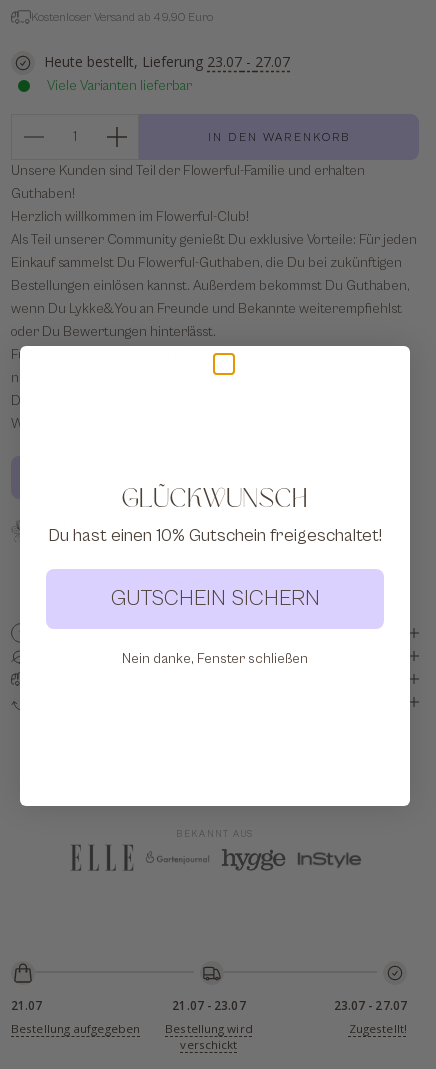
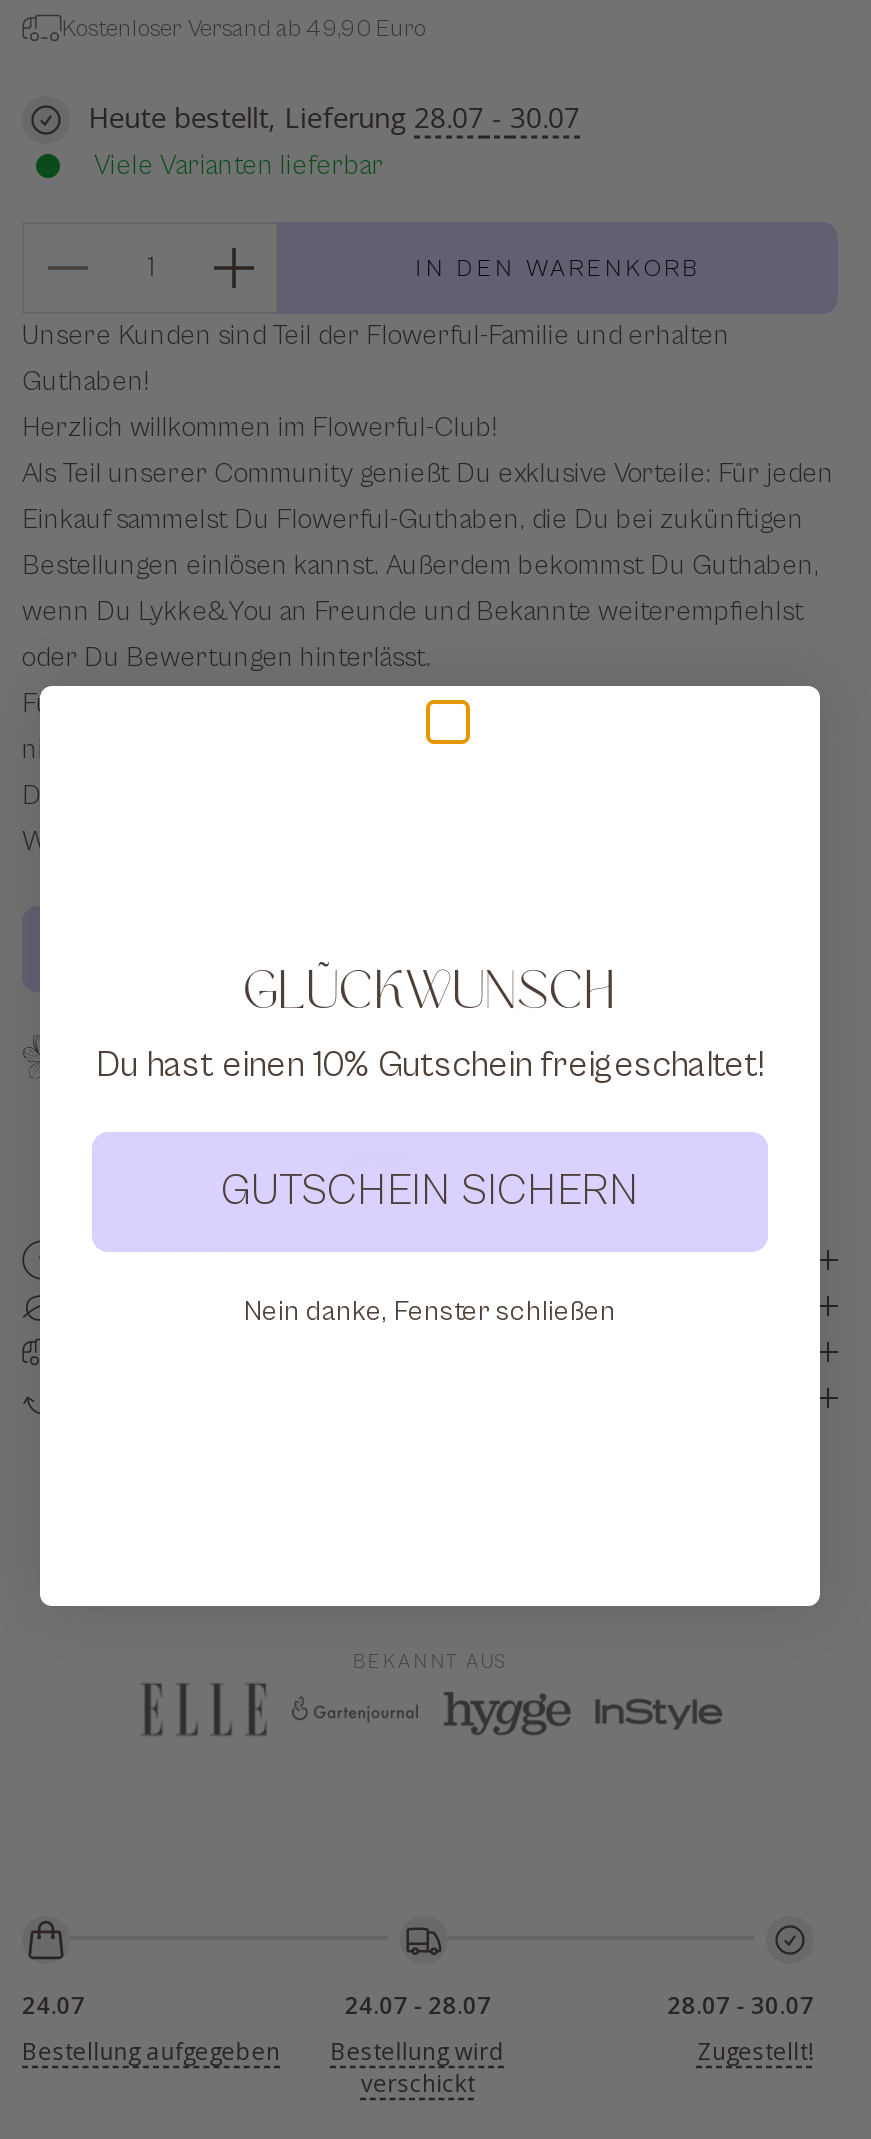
[44,52,290,71] Heute bestellt, Lieferung 23.07 - 27.07 -> [88,98,580,136] Heute bestellt, Lieferung 28.07 - 30.07
[11,997,42,1012] 21.07 -> [22,1989,85,2019] 24.07
[172,997,246,1012] 21.07 - 23.07 -> [345,1989,491,2019] 24.07 - 28.07
[334,997,407,1012] 23.07 - 27.07 -> [667,1989,814,2019] 28.07 - 30.07

